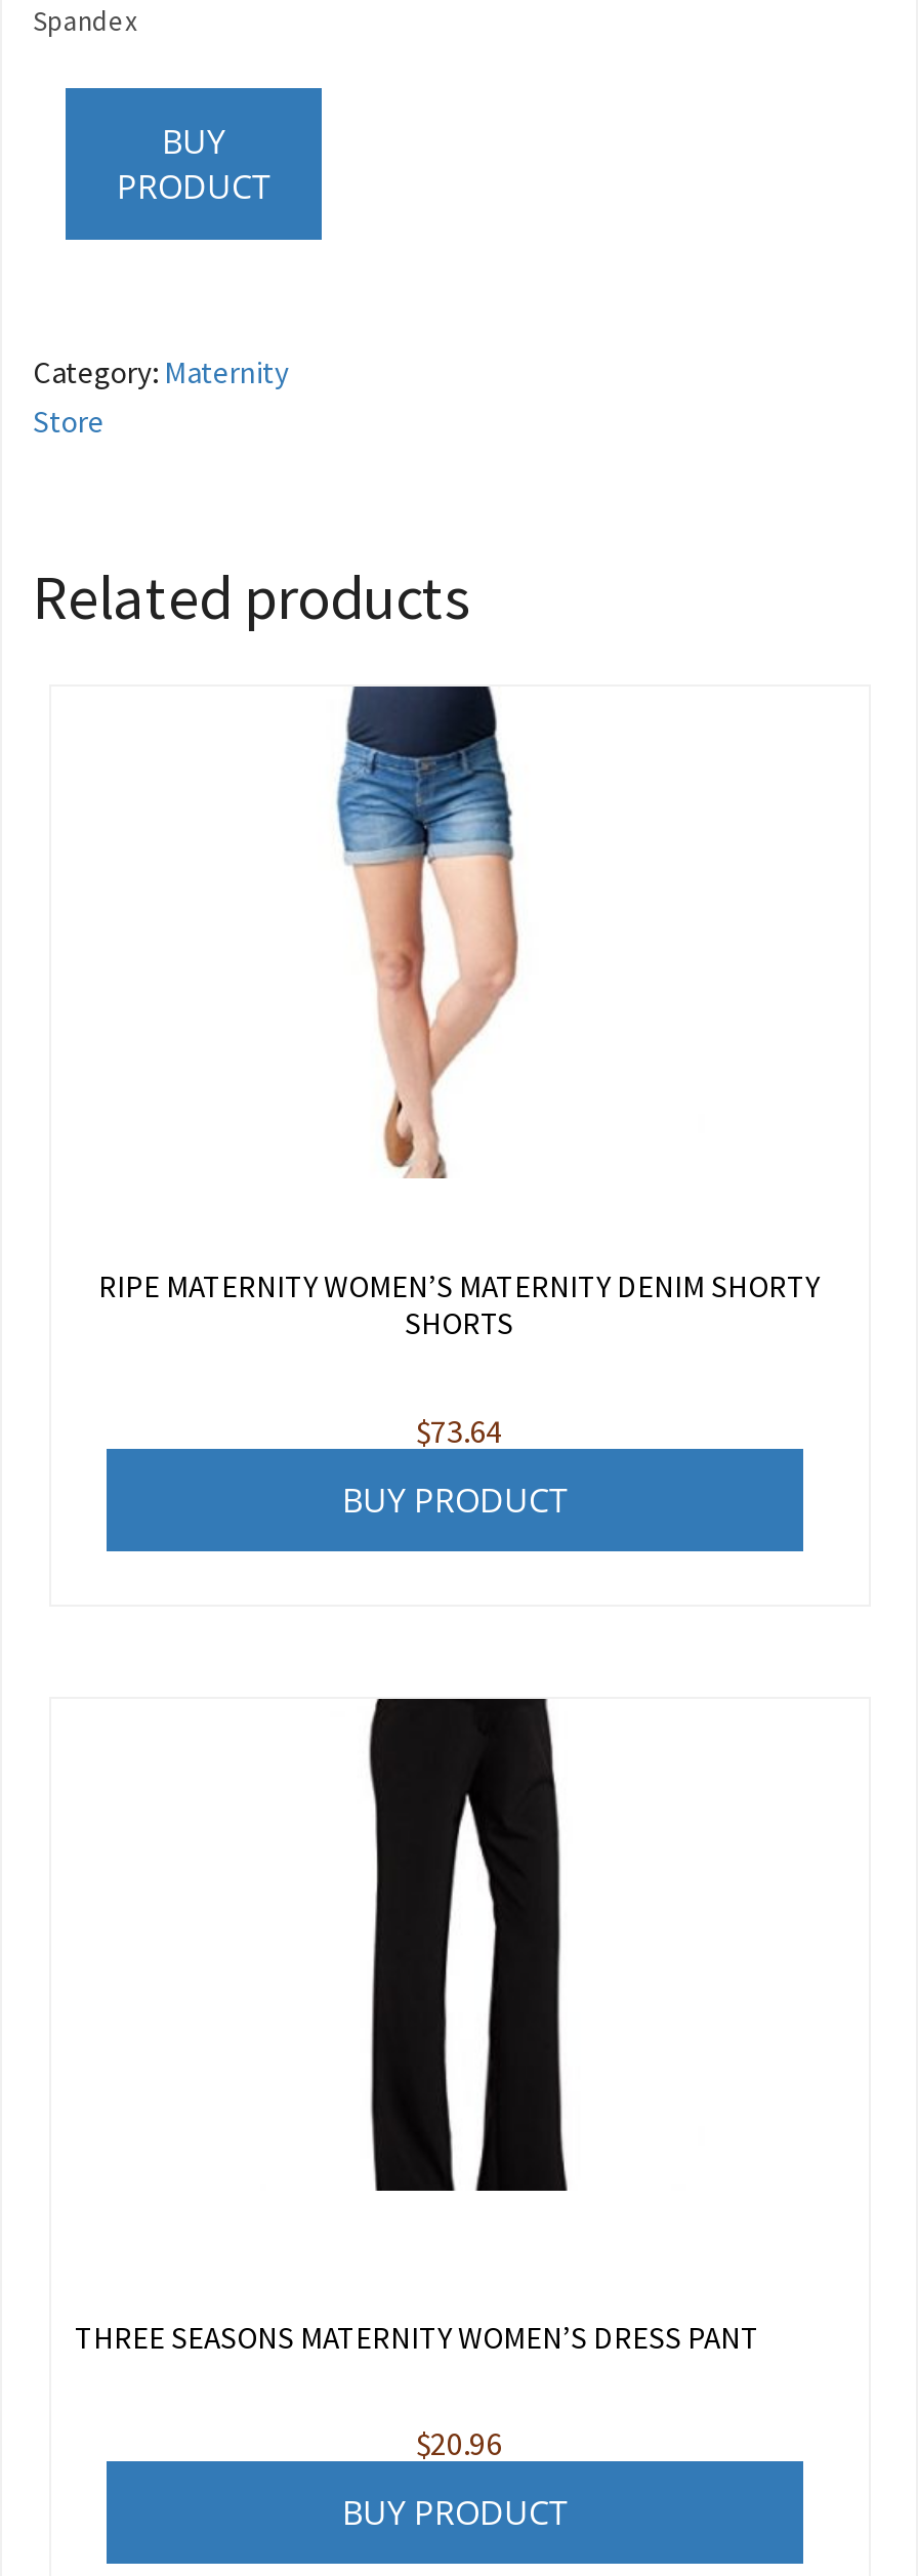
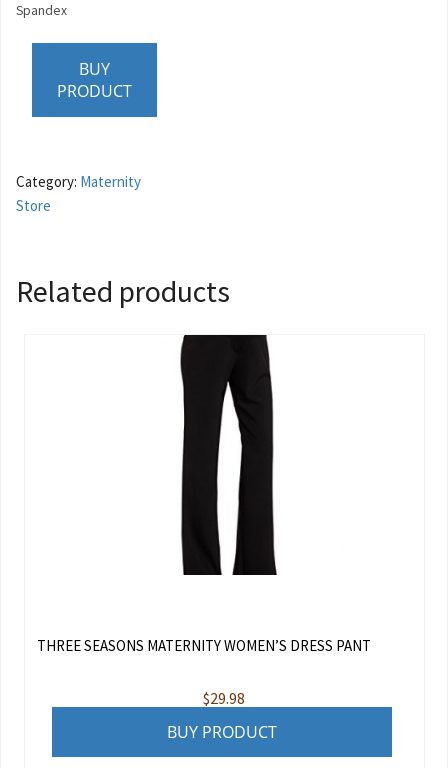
[334,684,520,1180] [image] -> none
[98,1266,820,1522] RIPE MATERNITY WOMEN’S MATERNITY DENIM SHORTY | SHORTS | $73.64 | BUY PRODUCT -> none
[416,2423,502,2464] $20.96 -> [203,687,245,707] $29.98

